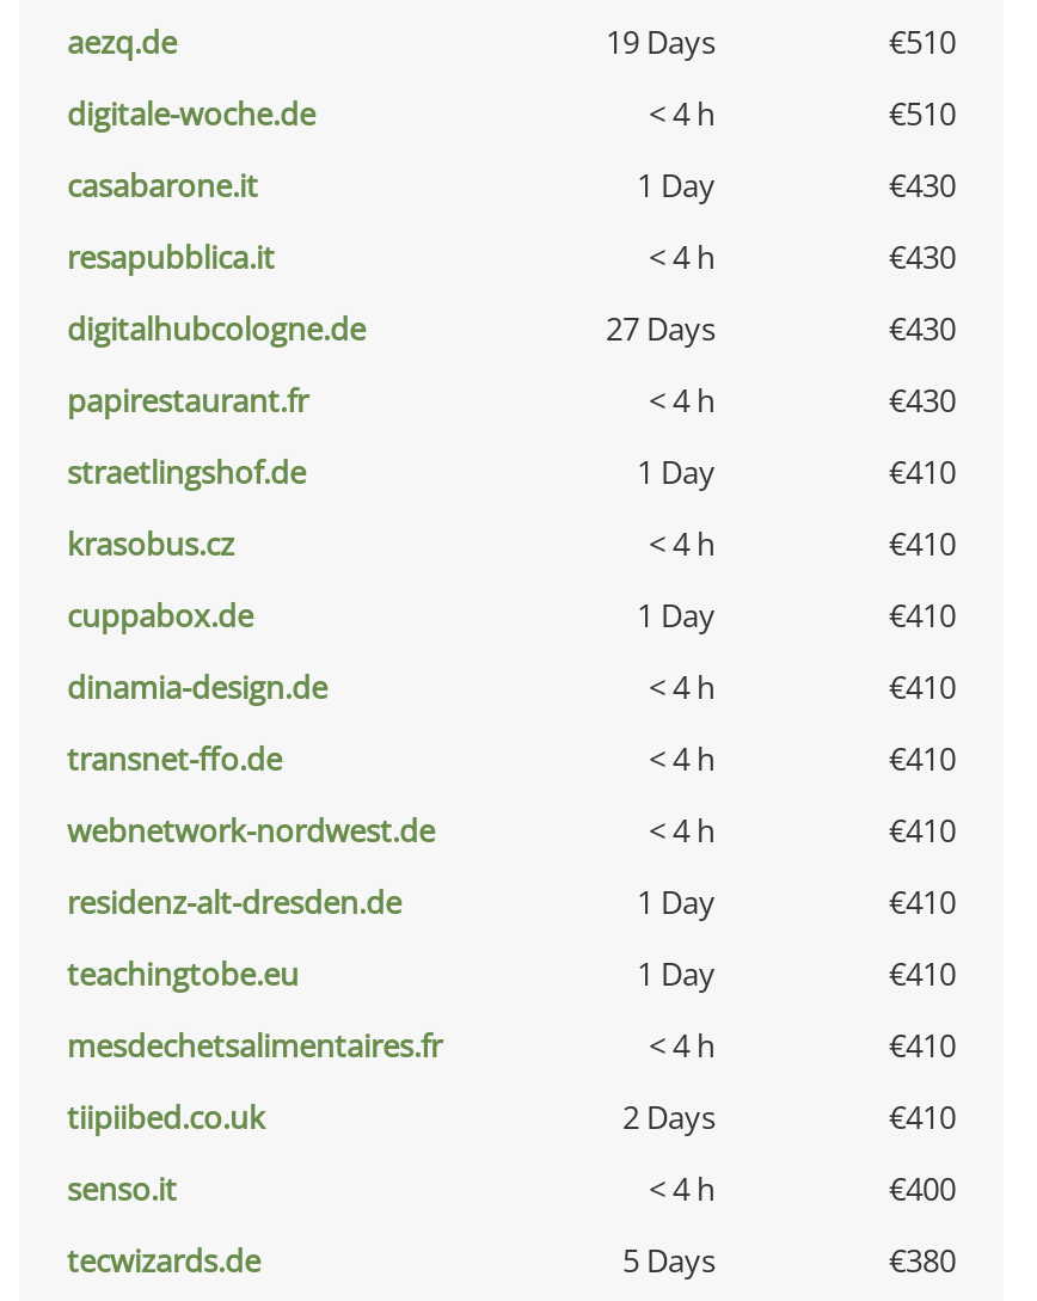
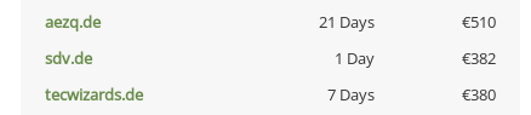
[606,20,716,63] 19 Days -> [318,11,374,33] 21 Days
[67,92,956,207] digitale-woche.de | < 4 h | €510 | casabarone.it -> [45,47,92,69] sdv.de
[67,164,956,1210] €430 | resapubblica.it | < 4 h | €430 | digitalhubcologne.de | 27 Days | €430 | papirestaurant.fr | < 4 h | €430 | straetlingshof.de | 1 Day | €410 | krasobus.cz | < 4 h | €410 | cuppabox.de | 1 Day | €410 | dinamia-design.de | < 4 h | €410 | transnet-ffo.de | < 4 h | €410 | webnetwork-nordwest.de | < 4 h | €410 | residenz-alt-dresden.de | 1 Day | €410 | teachingtobe.eu | 1 Day | €410 | mesdechetsalimentaires.fr | < 4 h | €410 | tiipiibed.co.uk | 2 Days | €410 | senso.it | < 4 h | €400 -> [462,47,496,69] €382
[622,1239,716,1282] 5 Days -> [327,84,374,105] 7 Days

